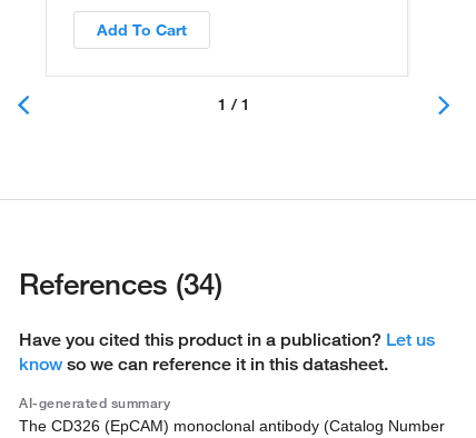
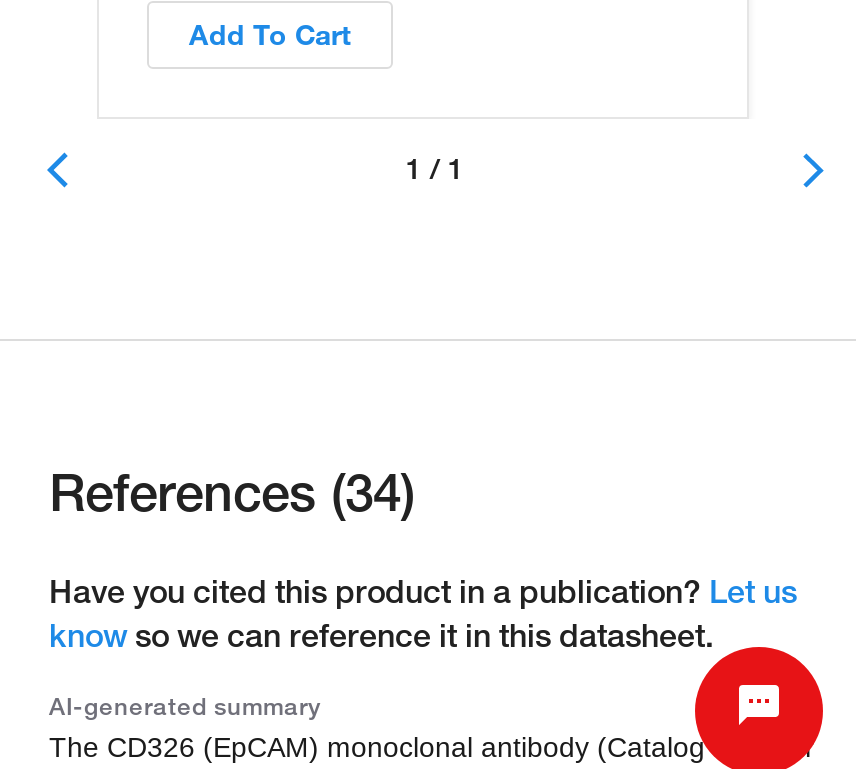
none -> [693,645,825,727] [image]

